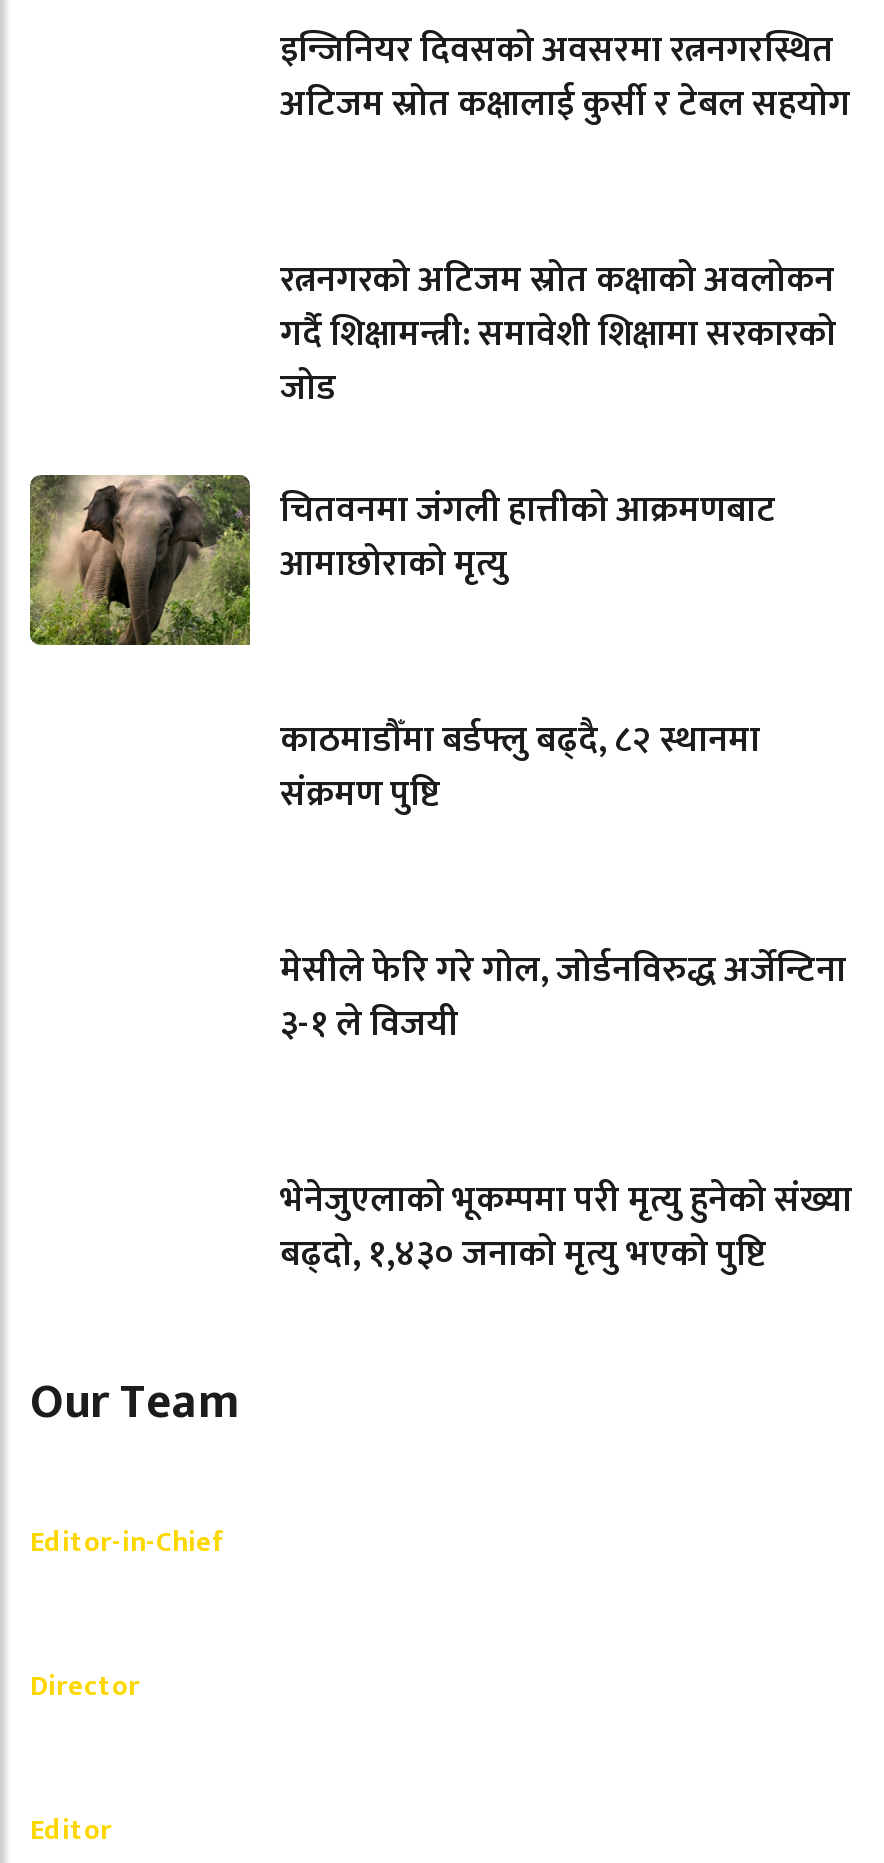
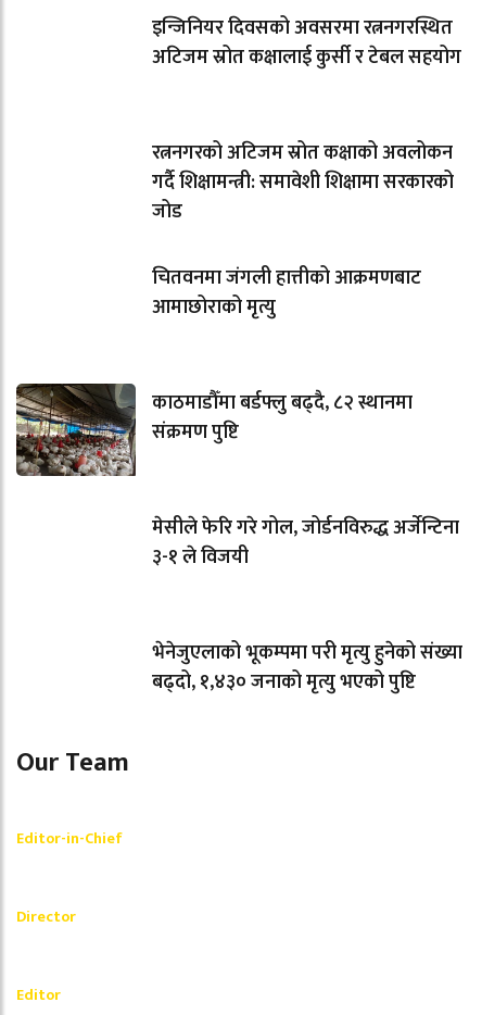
[28,472,252,648] [image] -> none
none -> [15,383,137,477] [image]

